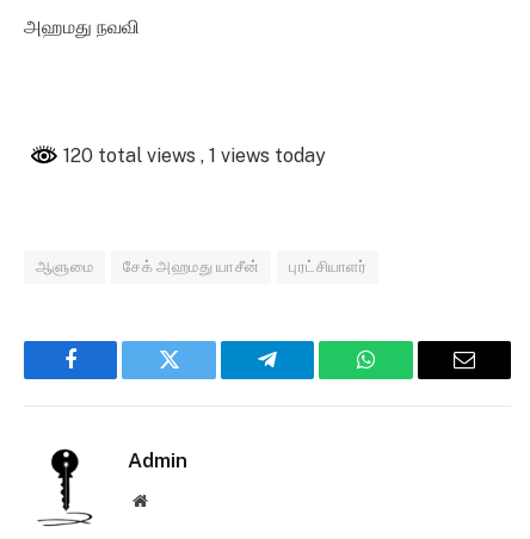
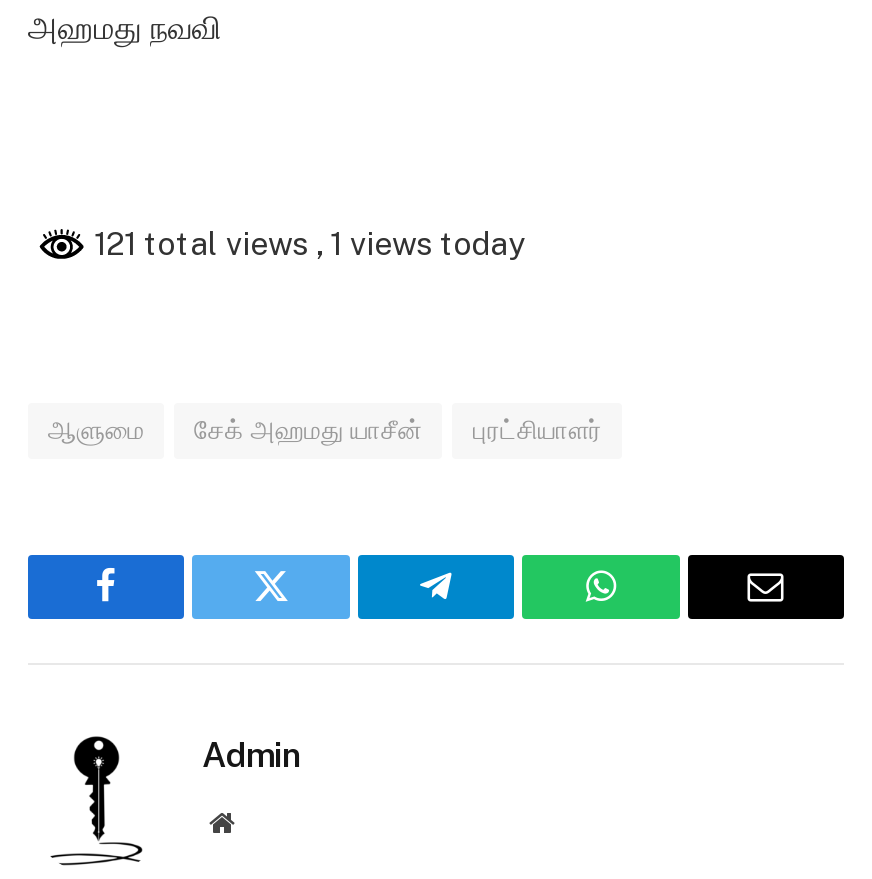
[58,144,326,167] 120 total views, 1 views today -> [86,226,526,264] 121 total views, 1 views today

